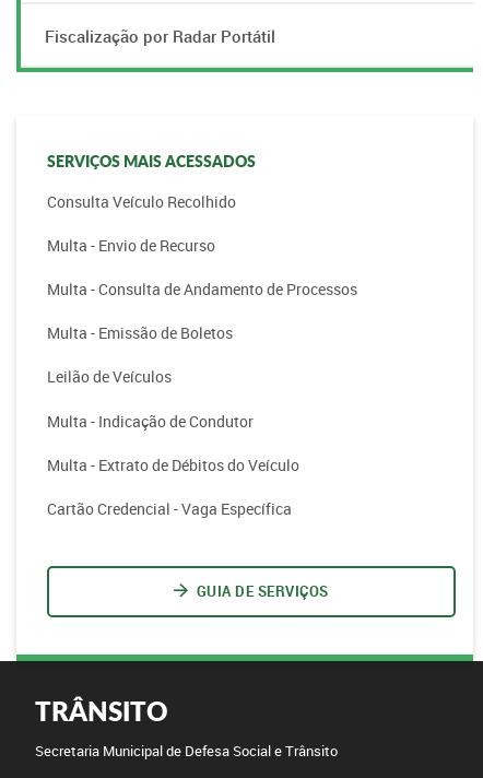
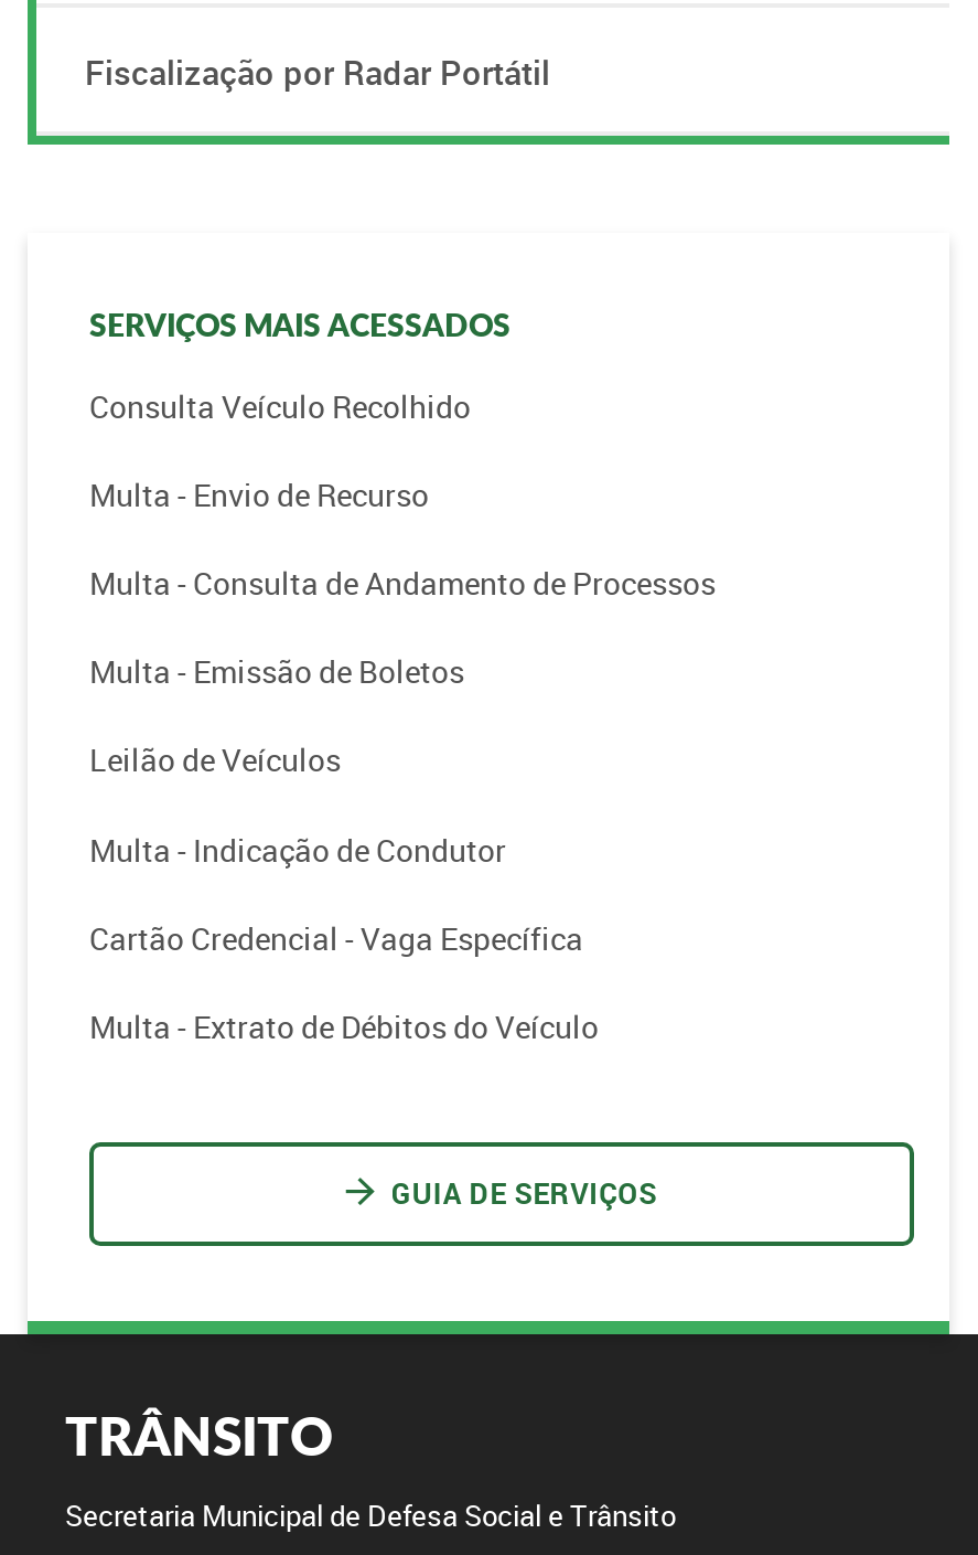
moved [47,454,299,475] -> [89,1005,599,1047]: Multa - Extrato de Débitos do Veículo
moved [47,498,292,519] -> [89,916,583,958]: Cartão Credencial - Vaga Específica

